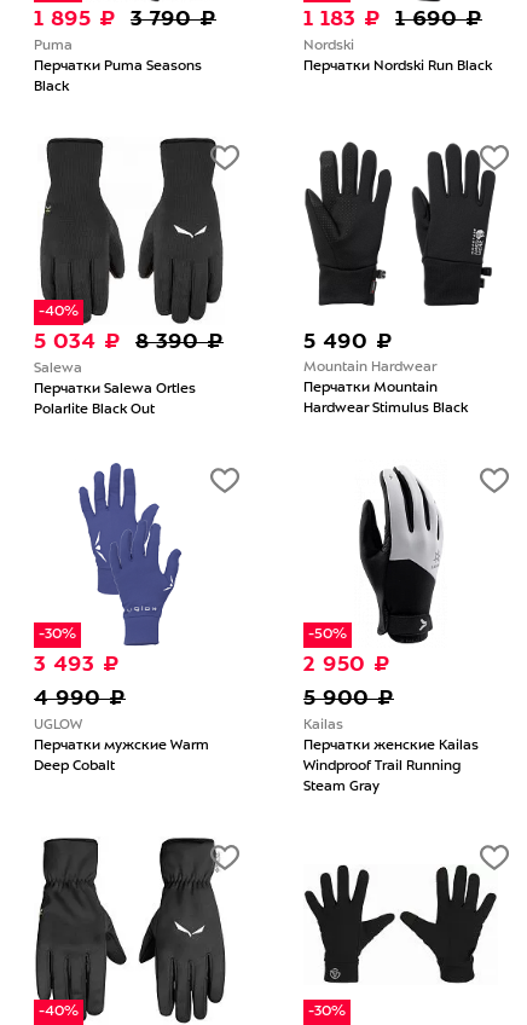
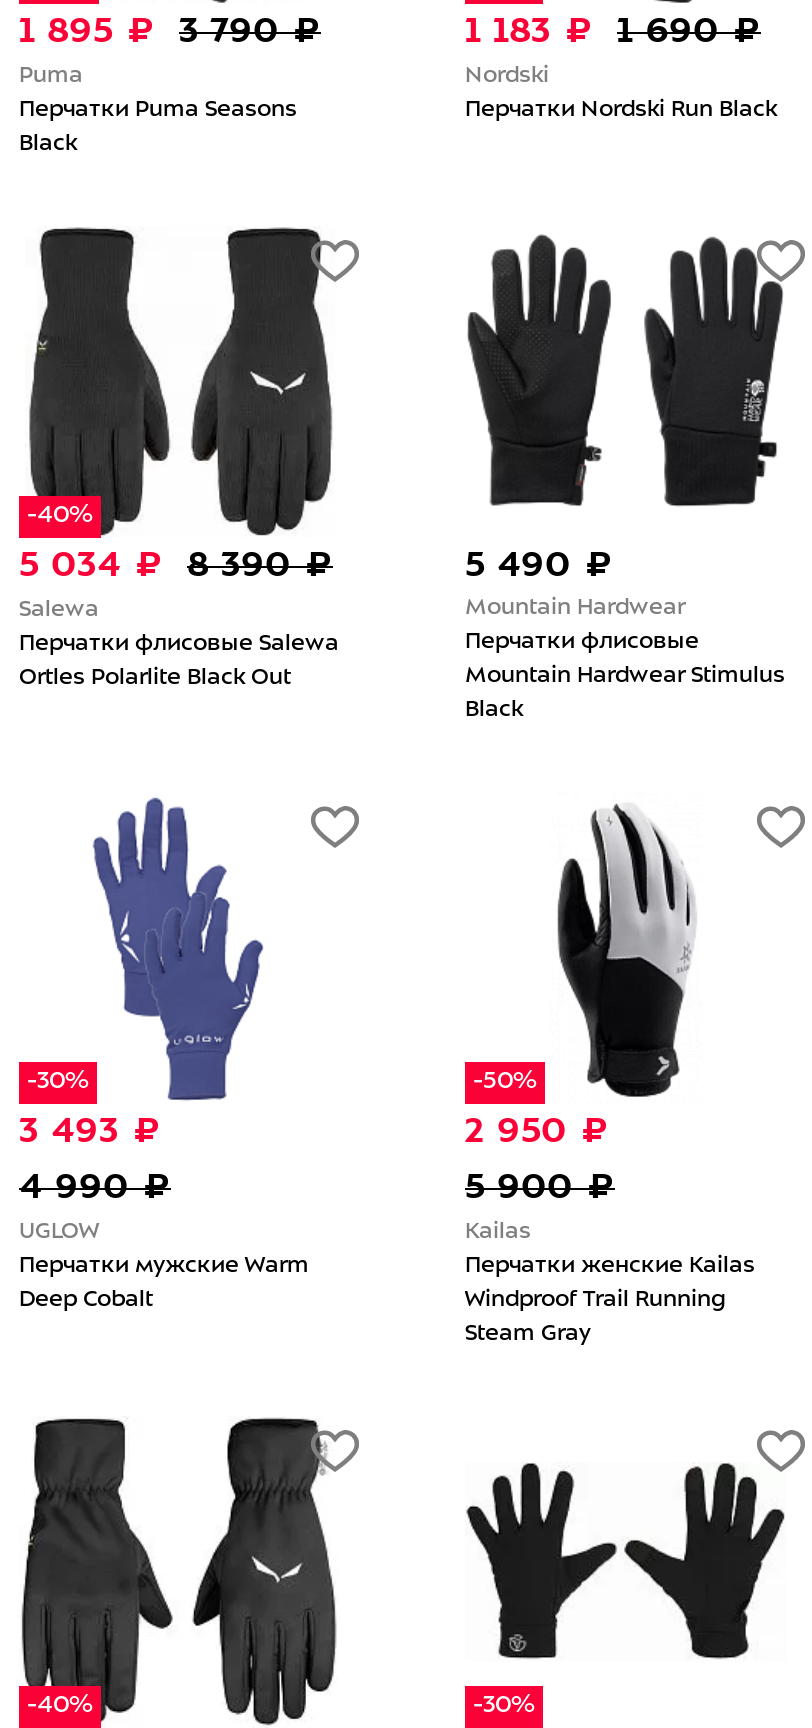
[34,383,196,396] Перчатки Salewa Ortles -> [19,634,339,656] Перчатки флисовые Salewa
[303,382,468,416] Перчатки Mountain | Hardwear Stimulus Black -> [465,632,785,722] Перчатки флисовые | Mountain Hardwear Stimulus | Black
[34,404,155,417] Polarlite Black Out -> [19,668,291,690] Ortles Polarlite Black Out

